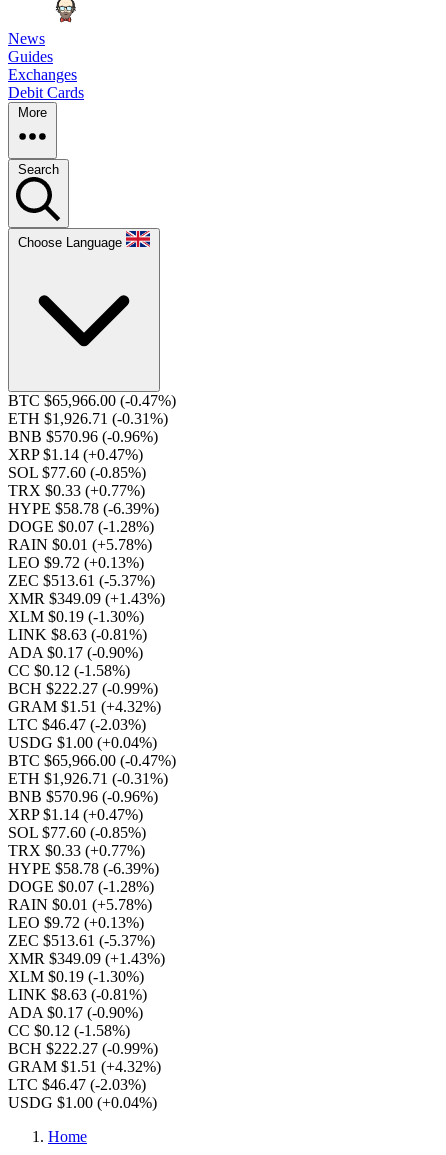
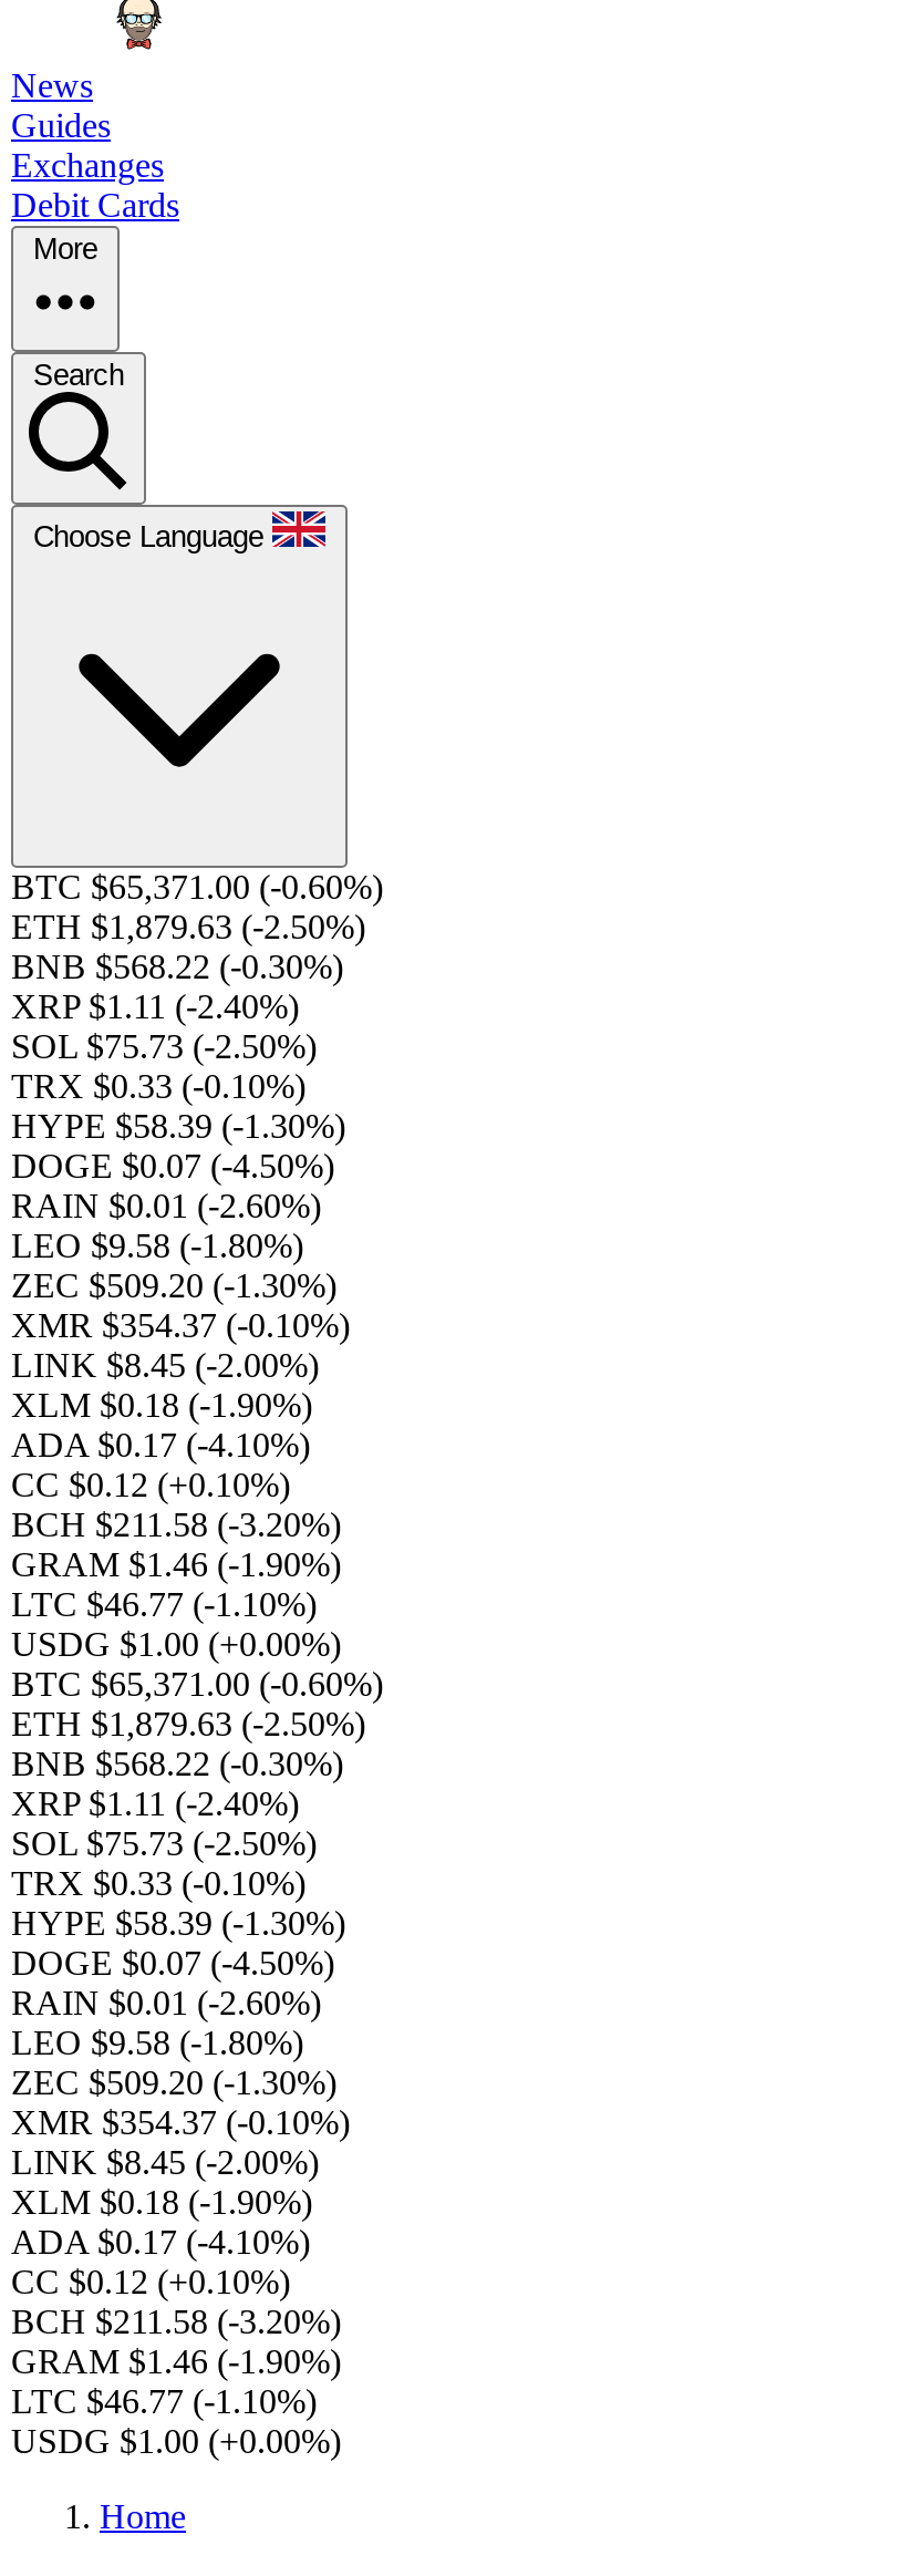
[8,392,176,1111] BTC $65,966.00(-0.47%) | ETH $1,926.71 (-0.31%) | BNB $570.96 (-0.96%) | XRP $1.14 (+0.47%) | SOL $77.60 (-0.85%) | TRX $0.33 (+0.77%) | HYPE $58.78 (-6.39%) | DOGE $0.07 (-1.28%) | RAIN $0.01 (+5.78%) | LEO $9.72 (+0.13%) | ZEC $513.61 (-5.37%) | XMR $349.09(+1.43%) | XLM $0.19 (-1.30%) | LINK $8.63 (-0.81%) | ADA $0.17 (-0.90%) | CC $0.12 (-1.58%) | BCH $222.27 (-0.99%) | GRAM $1.51 (+4.32%) | LTC $46.47 (-2.03%) | USDG $1.00(+0.04%) | BTC $65,966.00 (-0.47%) | ETH $1,926.71 (-0.31%) | BNB $570.96 (-0.96%) | XRP $1.14 (+0.47%) | SOL $77.60 (-0.85%) | TRX $0.33 (+0.77%) | HYPE $58.78 (-6.39%) | DOGE $0.07 (-1.28%) | RAIN $0.01 (+5.78%) | LEO $9.72 (+0.13%) | ZEC $513.61 (-5.37%) | XMR $349.09(+1.43%) | XLM $0.19 (-1.30%) | LINK $8.63 (-0.81%) | ADA $0.17 (-0.90%) | CC $0.12 (-1.58%) | BCH $222.27 (-0.99%) | GRAM $1.51 (+4.32%) | LTC $46.47 (-2.03%) | USDG $1.00(+0.04%) -> [11,868,383,2460] BTC $65,371.00(-0.60%) | ETH $1,879.63 (-2.50%) | BNB $568.22 (-0.30%) | XRP $1.11 (-2.40%) | SOL $75.73 (-2.50%) | TRX $0.33 (-0.10%) | HYPE $58.39 (-1.30%) | DOGE $0.07 (-4.50%) | RAIN $0.01 (-2.60%) | LEO $9.58 (-1.80%) | ZEC $509.20 (-1.30%) | XMR $354.37(-0.10%) | LINK $8.45 (-2.00%) | XLM $0.18 (-1.90%) | ADA $0.17 (-4.10%) | CC $0.12 (+0.10%) | BCH $211.58 (-3.20%) | GRAM $1.46 (-1.90%) | LTC $46.77 (-1.10%) | USDG $1.00(+0.00%) | BTC $65,371.00 (-0.60%) | ETH $1,879.63 (-2.50%) | BNB $568.22 (-0.30%) | XRP $1.11 (-2.40%) | SOL $75.73 (-2.50%) | TRX $0.33 (-0.10%) | HYPE $58.39 (-1.30%) | DOGE $0.07 (-4.50%) | RAIN $0.01 (-2.60%) | LEO $9.58 (-1.80%) | ZEC $509.20 (-1.30%) | XMR $354.37(-0.10%) | LINK $8.45 (-2.00%) | XLM $0.18 (-1.90%) | ADA $0.17 (-4.10%) | CC $0.12 (+0.10%) | BCH $211.58 (-3.20%) | GRAM $1.46 (-1.90%) | LTC $46.77 (-1.10%) | USDG $1.00(+0.00%)

